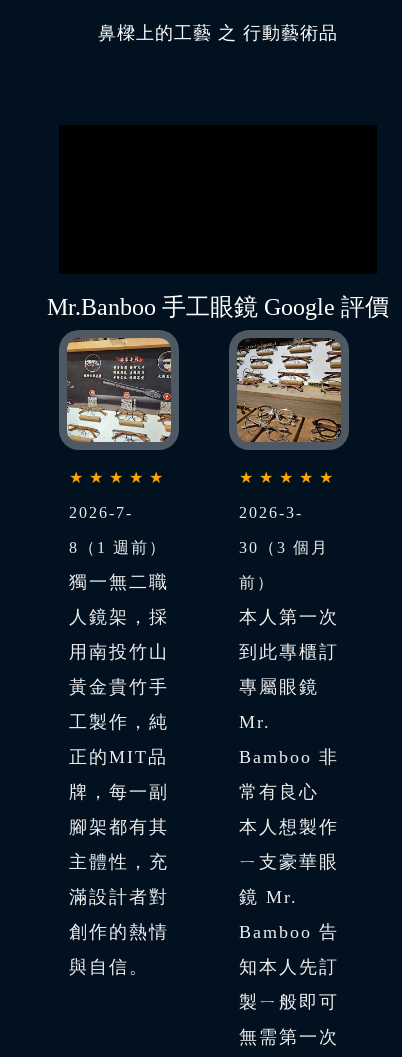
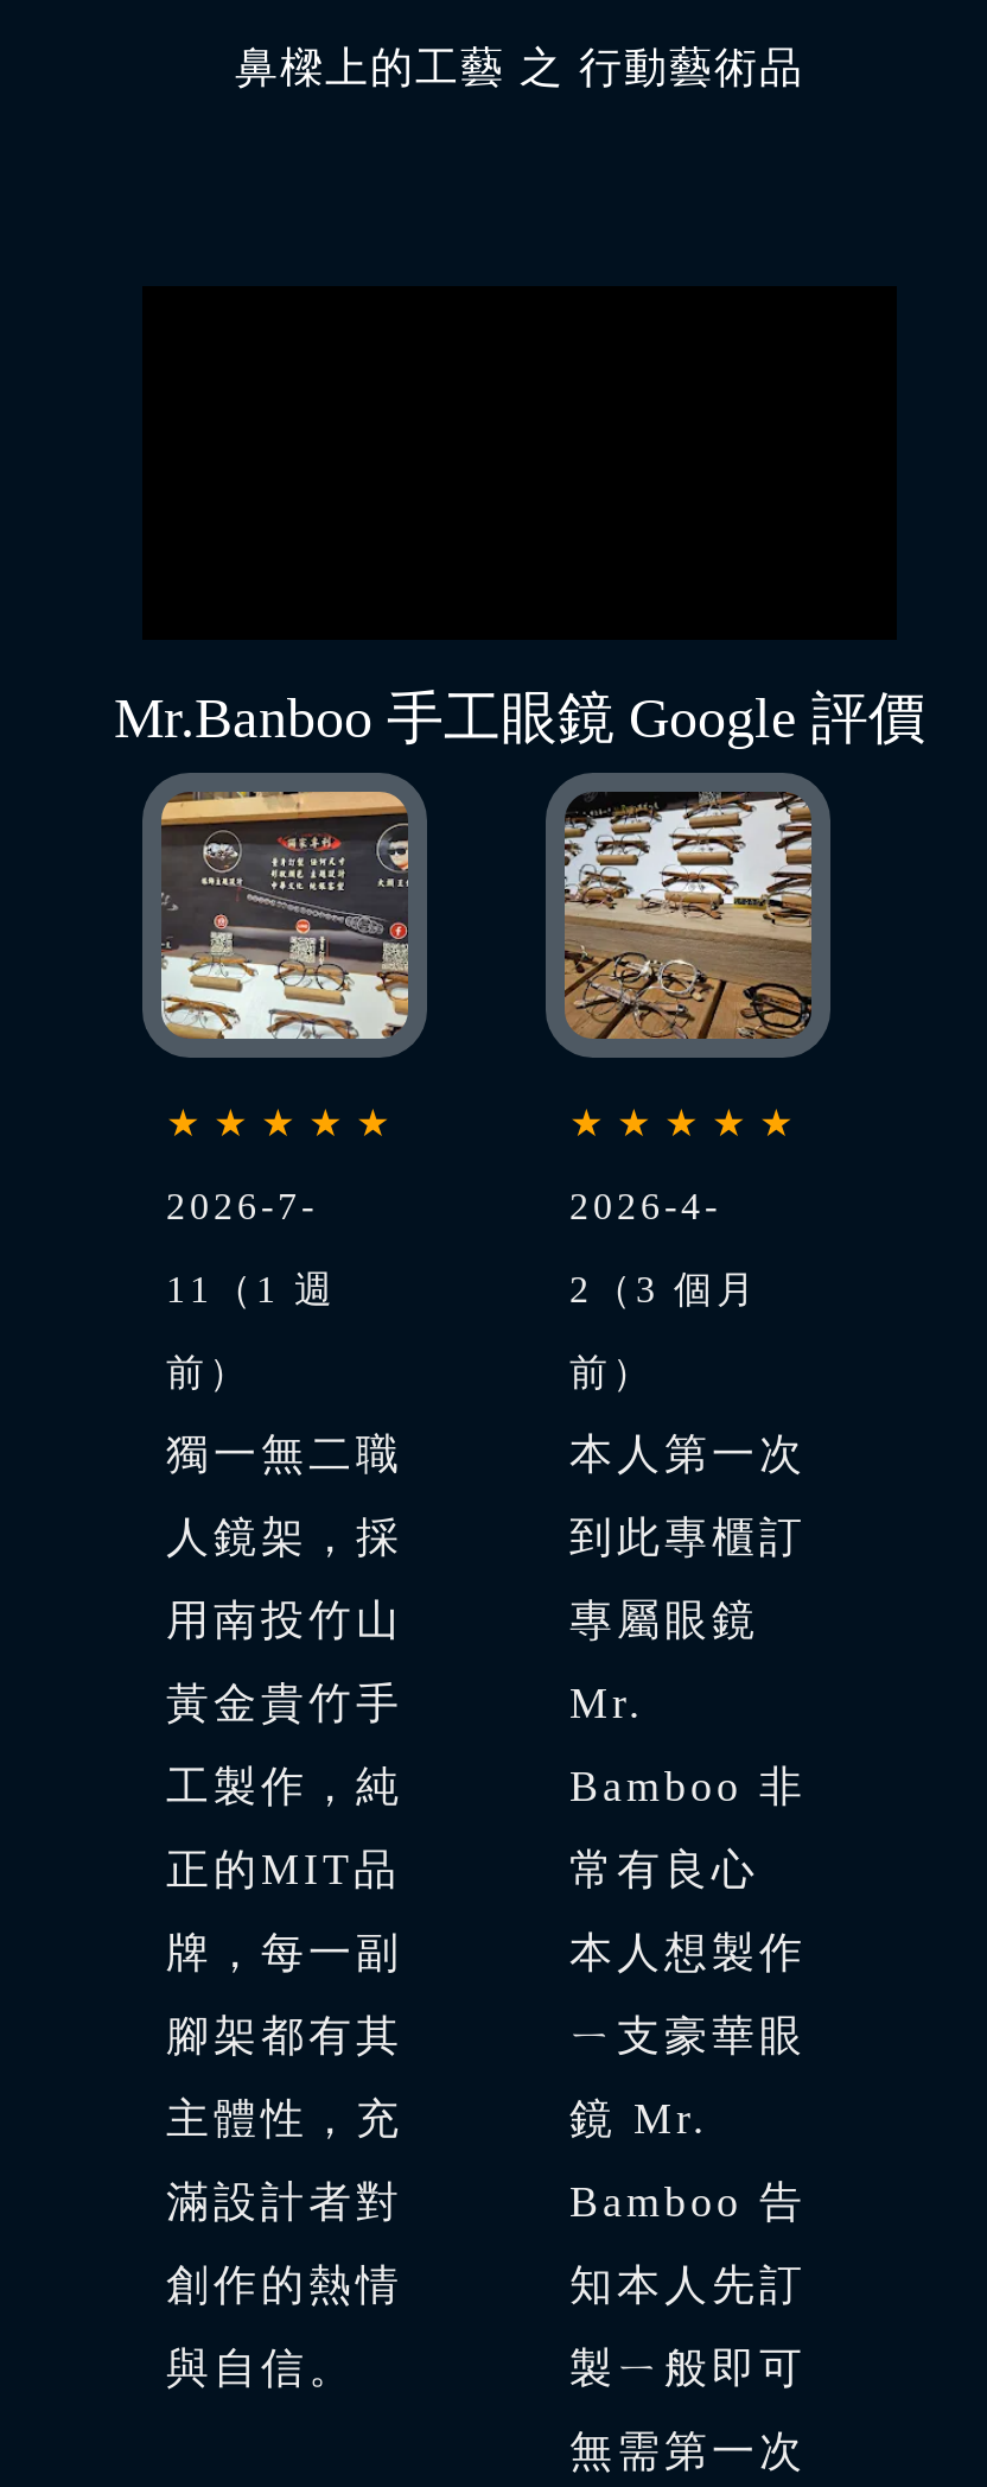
[239,504,303,521] 2026-3- -> [569,1187,721,1227] 2026-4-
[69,539,167,556] 8（1 週前） -> [166,1270,337,1394] 11（1 週 | 前）
[239,539,329,556] 30（3 個月 -> [569,1270,759,1311] 2（3 個月
moved [69,572,169,977] -> [166,1432,403,2393]: 獨一無二職 | 人鏡架，採 | 用南投竹山 | ... | 創作的熱情 | 與自信。

